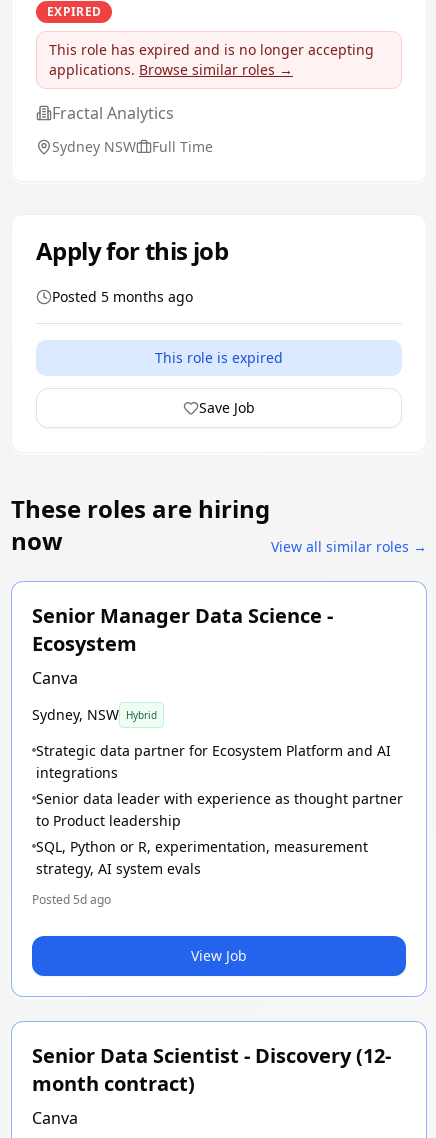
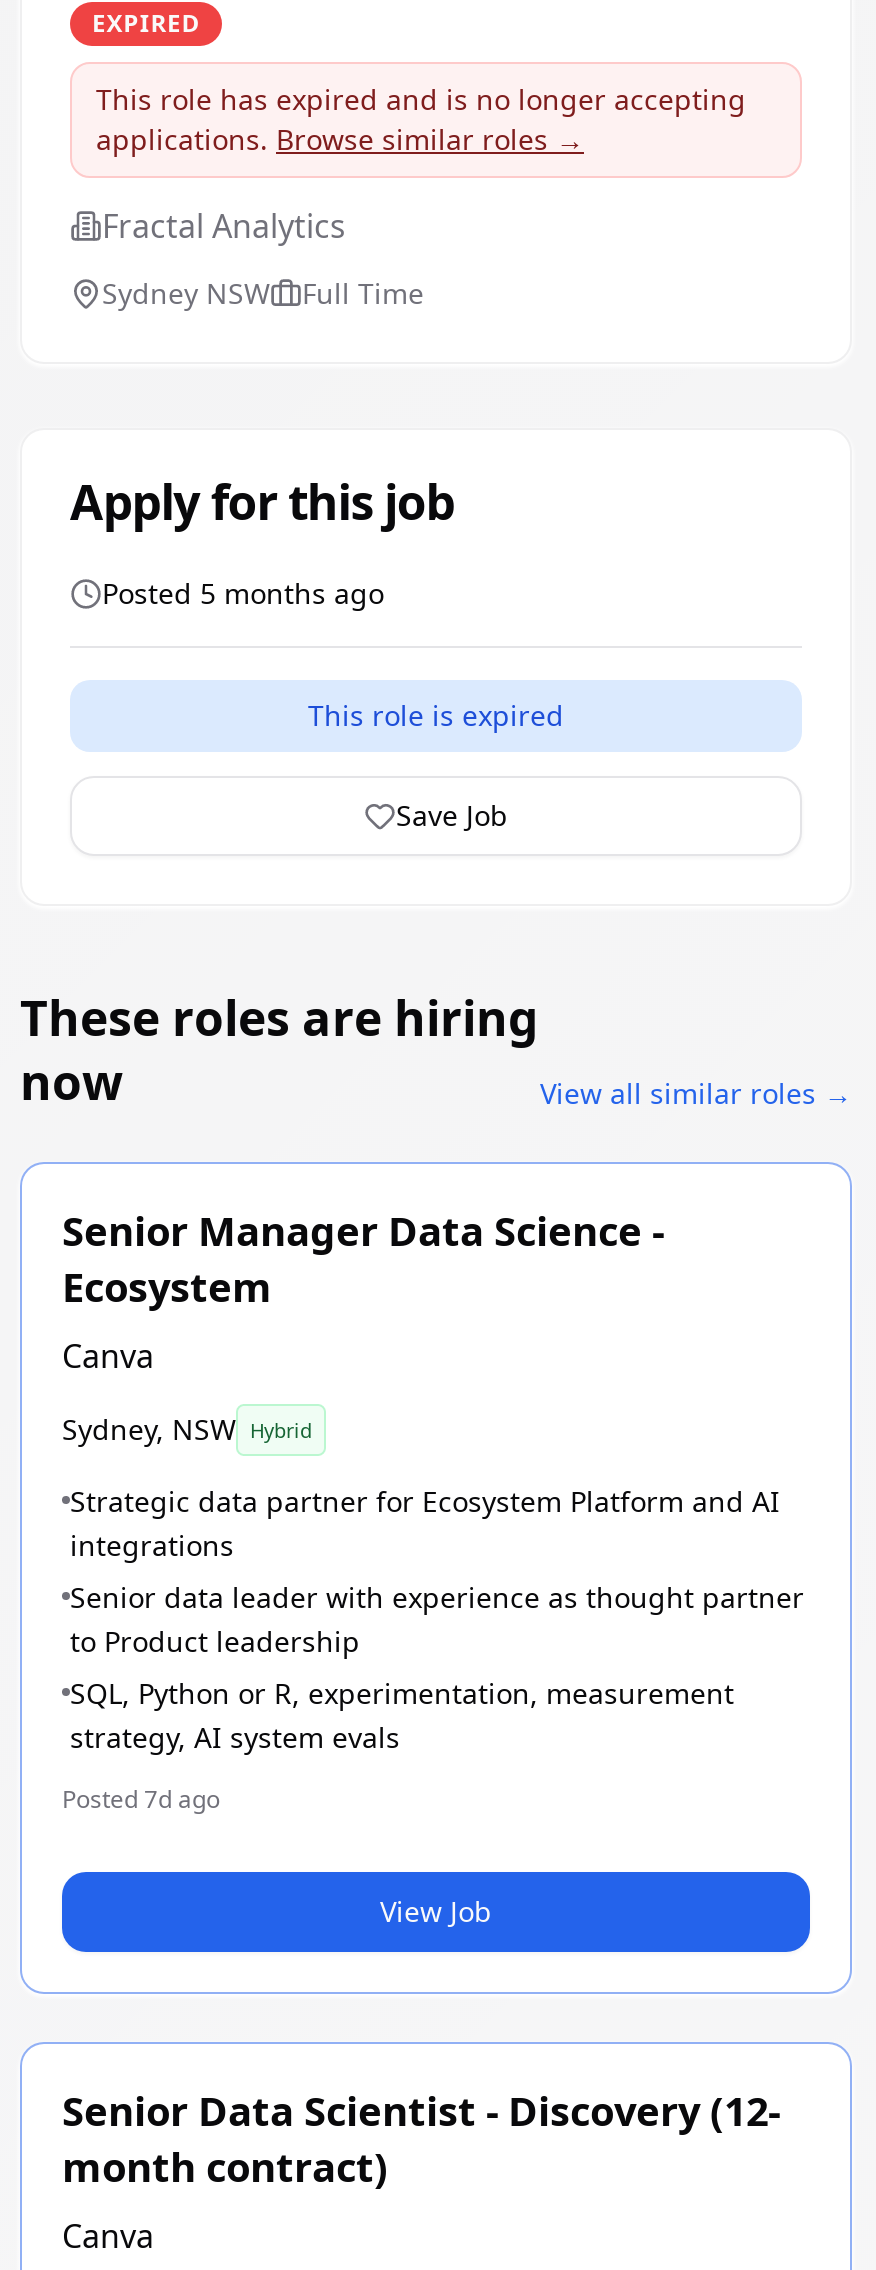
[32,891,111,908] Posted 5d ago -> [62,1782,220,1816] Posted 7d ago

